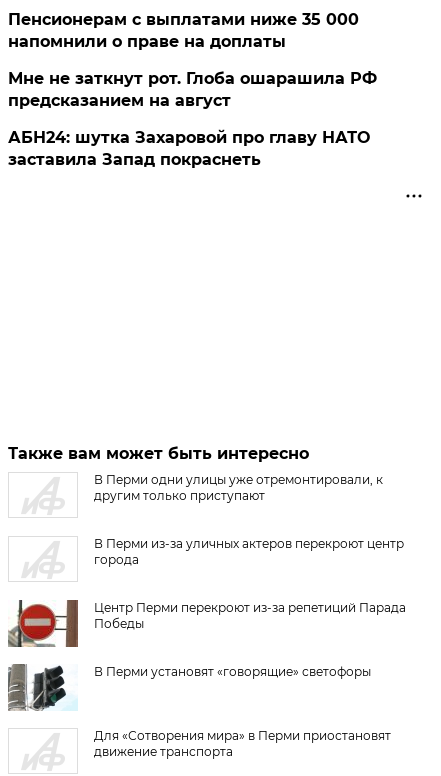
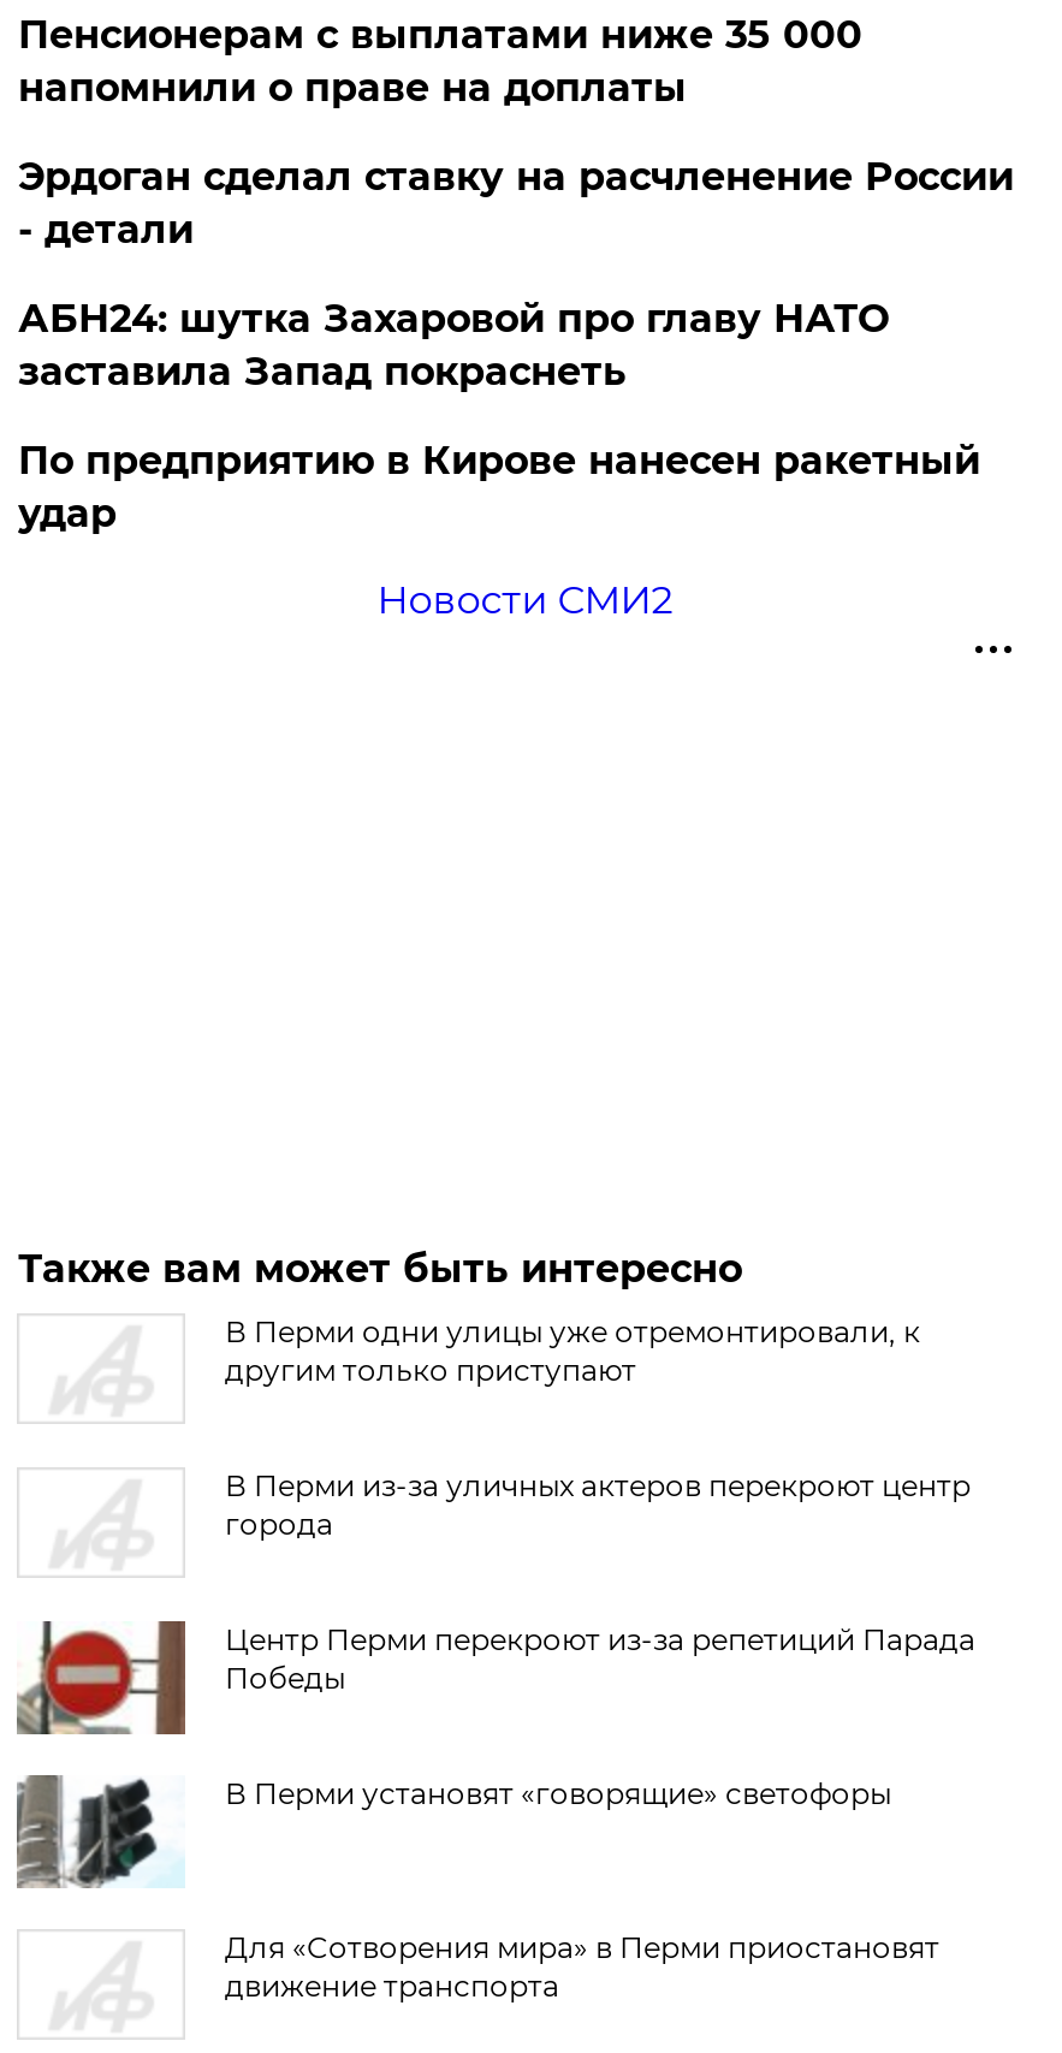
[8,69,377,110] Мне не заткнут рот. Глоба ошарашила РФ | предсказанием на август -> [18,154,1014,253] Эрдоган сделал ставку на расчленение России | - детали
none -> [18,438,980,623] По предприятию в Кирове нанесен ракетный | удар | Новости СМИ2

